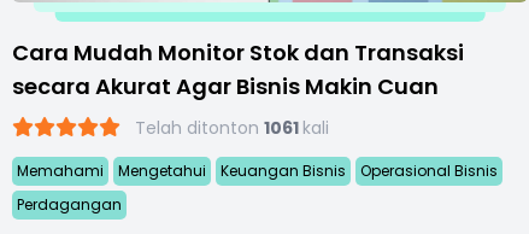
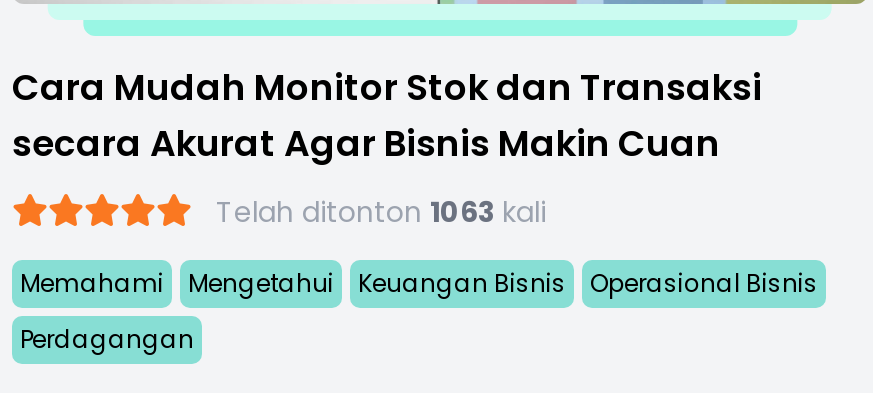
[135,116,329,140] Telah ditonton 1061 kali -> [216,193,546,233] Telah ditonton 1063 kali

